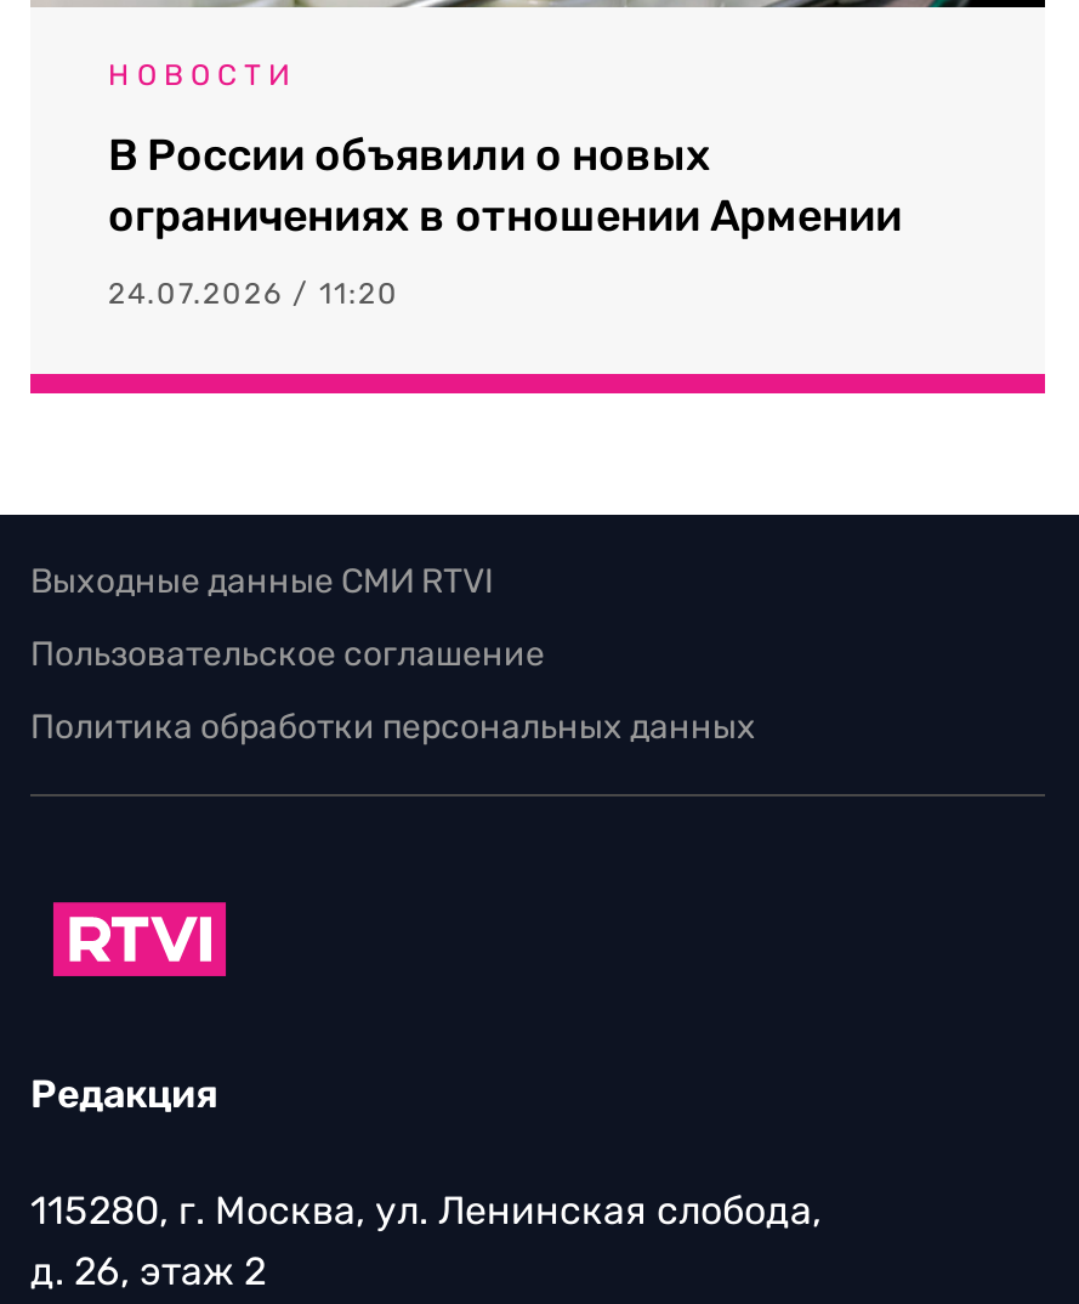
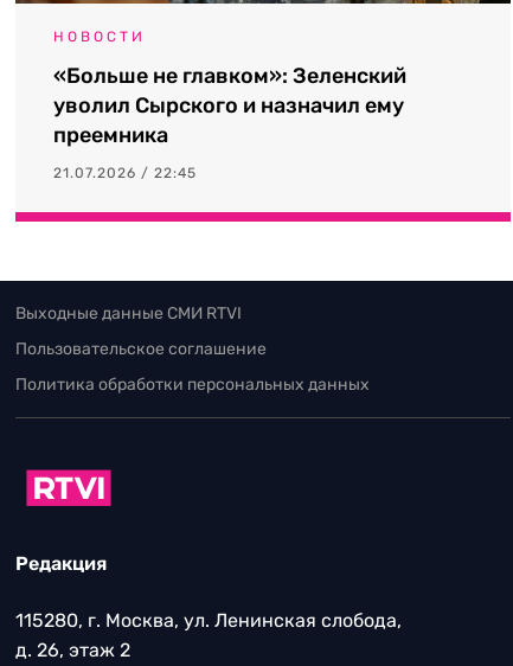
[108,129,902,243] В России объявили о новых | ограничениях в отношении Армении -> [53,63,406,148] «Больше не главком»: Зеленский | уволил Сырского и назначил ему | преемника
[108,277,399,311] 24.07.2026 / 11:20 -> [53,165,197,181] 21.07.2026 / 22:45

